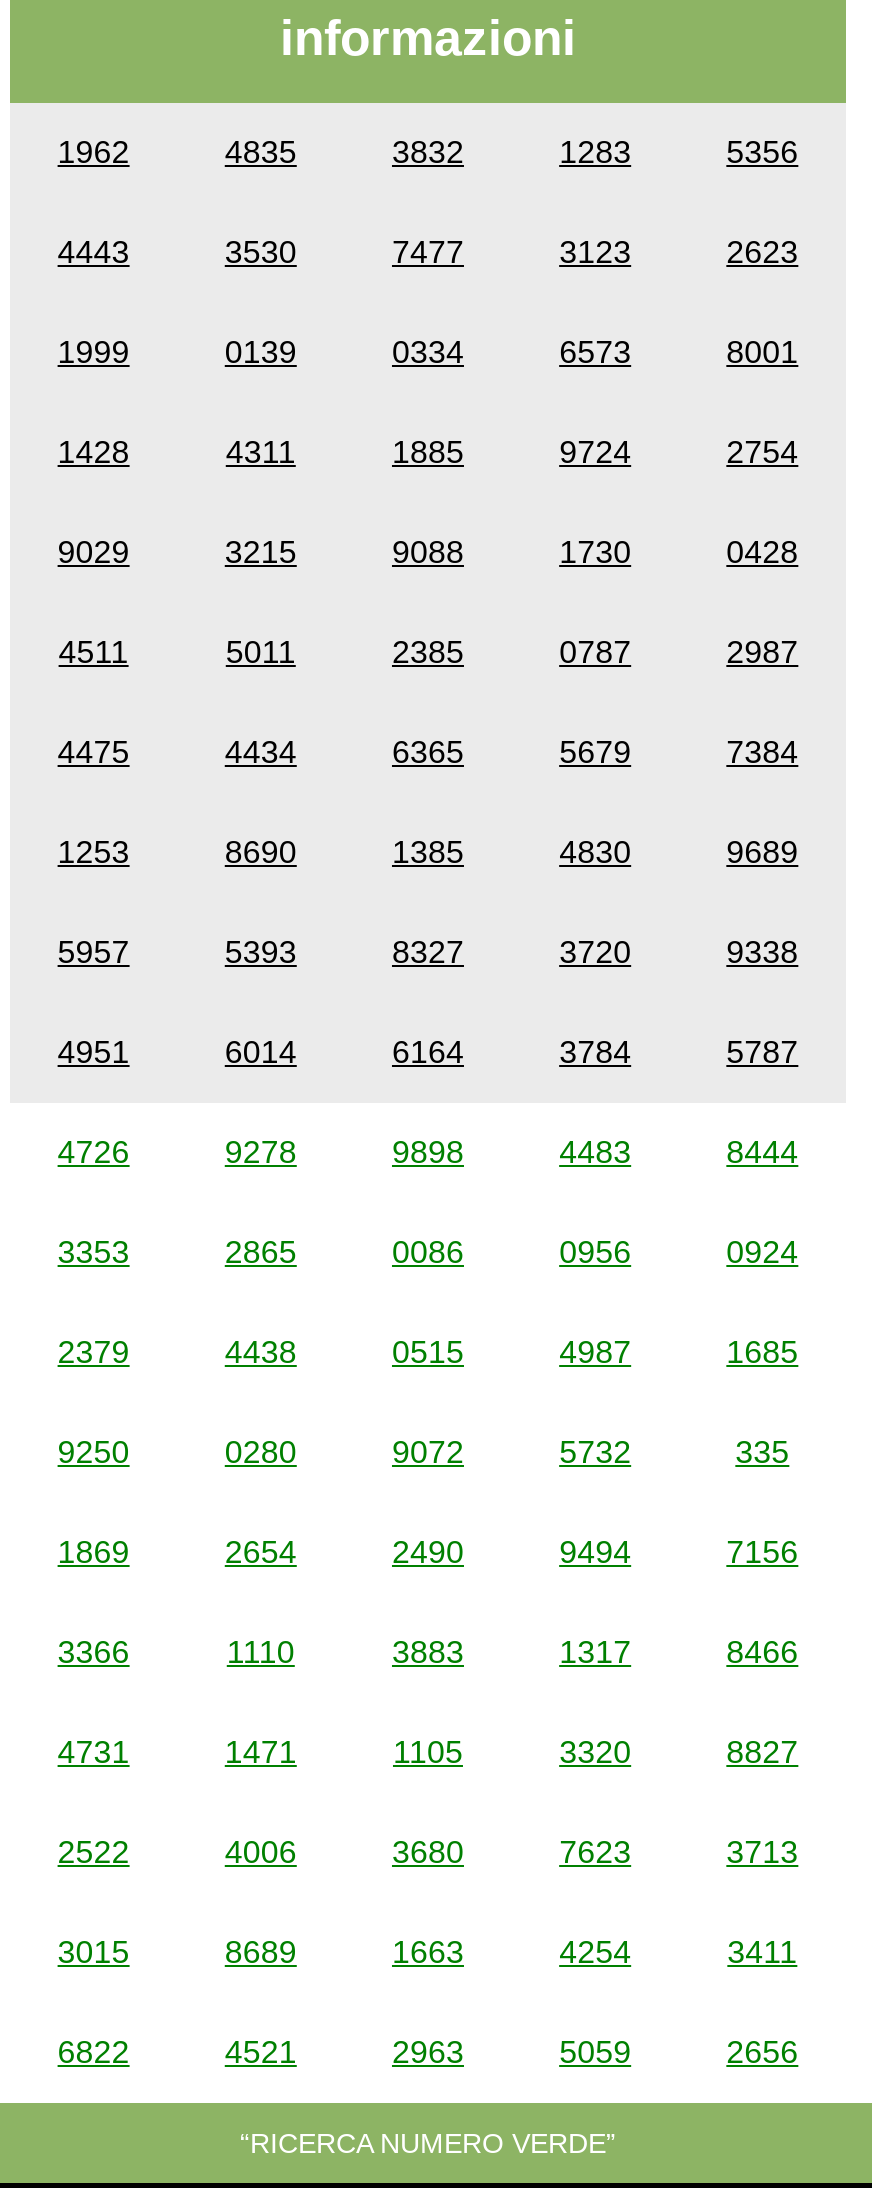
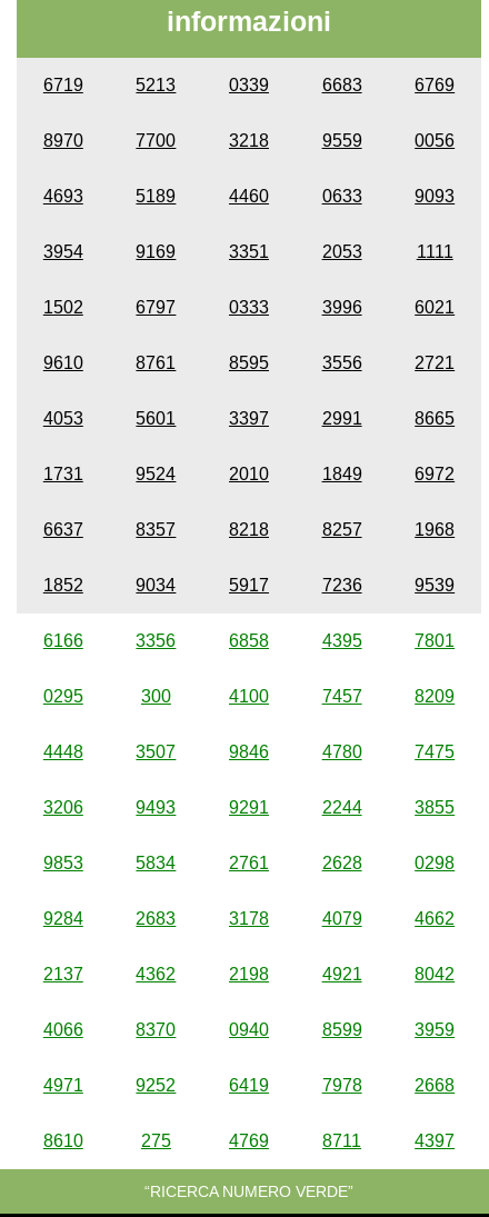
[58,135,130,169] 1962 -> [43,76,83,94] 6719
[225,135,297,169] 4835 -> [136,76,176,94] 5213
[392,135,464,169] 3832 -> [229,76,269,94] 0339
[559,135,631,169] 1283 -> [322,76,362,94] 6683
[726,135,798,169] 5356 -> [415,76,455,94] 6769
[58,235,130,269] 4443 -> [43,131,83,150] 8970
[225,235,297,269] 3530 -> [136,131,176,150] 7700
[392,235,464,269] 7477 -> [229,131,269,150] 3218
[559,235,631,269] 3123 -> [322,131,362,150] 9559
[726,235,798,269] 2623 -> [415,131,455,150] 0056
[58,335,130,369] 1999 -> [43,187,83,206] 4693
[225,335,297,369] 0139 -> [136,187,176,206] 5189
[392,335,464,369] 0334 -> [229,187,269,206] 4460
[559,335,631,369] 6573 -> [322,187,362,206] 0633
[726,335,798,369] 8001 -> [415,187,455,206] 9093
[58,435,130,469] 1428 -> [43,242,83,261] 3954
[226,435,296,469] 4311 -> [136,242,176,261] 9169
[392,435,464,469] 1885 -> [229,242,269,261] 3351
[559,435,631,469] 9724 -> [322,242,362,261] 2053
[726,435,798,469] 2754 -> [416,242,453,261] 1111
[58,535,130,569] 9029 -> [43,298,83,317] 1502
[225,535,297,569] 3215 -> [136,298,176,317] 6797
[392,535,464,569] 9088 -> [229,298,269,317] 0333
[559,535,631,569] 1730 -> [322,298,362,317] 3996
[726,535,798,569] 0428 -> [415,298,455,317] 6021
[59,635,129,669] 4511 -> [43,353,83,372] 9610
[226,635,296,669] 5011 -> [136,353,176,372] 8761
[392,635,464,669] 2385 -> [229,353,269,372] 8595
[559,635,631,669] 0787 -> [322,353,362,372] 3556
[726,635,798,669] 2987 -> [415,353,455,372] 2721
[58,735,130,769] 4475 -> [43,409,83,428] 4053
[225,735,297,769] 4434 -> [136,409,176,428] 5601
[392,735,464,769] 6365 -> [229,409,269,428] 3397
[559,735,631,769] 5679 -> [322,409,362,428] 2991
[726,735,798,769] 7384 -> [415,409,455,428] 8665
[58,835,130,869] 1253 -> [43,465,83,483] 1731
[225,835,297,869] 8690 -> [136,465,176,483] 9524
[392,835,464,869] 1385 -> [229,465,269,483] 2010
[559,835,631,869] 4830 -> [322,465,362,483] 1849
[726,835,798,869] 9689 -> [415,465,455,483] 6972
[58,935,130,969] 5957 -> [43,520,83,539] 6637
[225,935,297,969] 5393 -> [136,520,176,539] 8357
[392,935,464,969] 8327 -> [229,520,269,539] 8218
[559,935,631,969] 3720 -> [322,520,362,539] 8257
[726,935,798,969] 9338 -> [415,520,455,539] 1968
[58,1035,130,1069] 4951 -> [43,576,83,595] 1852
[225,1035,297,1069] 6014 -> [136,576,176,595] 9034
[392,1035,464,1069] 6164 -> [229,576,269,595] 5917
[559,1035,631,1069] 3784 -> [322,576,362,595] 7236
[726,1035,798,1069] 5787 -> [415,576,455,595] 9539
[58,1135,130,1169] 4726 -> [43,631,83,650] 6166
[225,1135,297,1169] 9278 -> [136,631,176,650] 3356
[392,1135,464,1169] 9898 -> [229,631,269,650] 6858
[559,1135,631,1169] 4483 -> [322,631,362,650] 4395
[726,1135,798,1169] 8444 -> [415,631,455,650] 7801
[58,1235,130,1269] 3353 -> [43,687,83,706] 0295
[225,1235,297,1269] 2865 -> [141,687,171,706] 300
[392,1235,464,1269] 0086 -> [229,687,269,706] 4100
[559,1235,631,1269] 0956 -> [322,687,362,706] 7457
[726,1235,798,1269] 0924 -> [415,687,455,706] 8209
[58,1335,130,1369] 2379 -> [43,742,83,761] 4448
[225,1335,297,1369] 4438 -> [136,742,176,761] 3507
[392,1335,464,1369] 0515 -> [229,742,269,761] 9846
[559,1335,631,1369] 4987 -> [322,742,362,761] 4780
[726,1335,798,1369] 1685 -> [415,742,455,761] 7475
[58,1435,130,1469] 9250 -> [43,798,83,817] 3206
[225,1435,297,1469] 0280 -> [136,798,176,817] 9493
[392,1435,464,1469] 9072 -> [229,798,269,817] 9291
[559,1435,631,1469] 5732 -> [322,798,362,817] 2244
[735,1435,789,1469] 335 -> [415,798,455,817] 3855
[58,1535,130,1569] 1869 -> [43,854,83,872] 9853
[225,1535,297,1569] 2654 -> [136,854,176,872] 5834
[392,1535,464,1569] 2490 -> [229,854,269,872] 2761
[559,1535,631,1569] 9494 -> [322,854,362,872] 2628
[726,1535,798,1569] 7156 -> [415,854,455,872] 0298
[58,1635,130,1669] 3366 -> [43,909,83,928] 9284
[227,1635,295,1669] 1110 -> [136,909,176,928] 2683
[392,1635,464,1669] 3883 -> [229,909,269,928] 3178
[559,1635,631,1669] 1317 -> [322,909,362,928] 4079
[726,1635,798,1669] 8466 -> [415,909,455,928] 4662
[58,1735,130,1769] 4731 -> [43,965,83,984] 2137
[225,1735,297,1769] 1471 -> [136,965,176,984] 4362
[393,1735,463,1769] 1105 -> [229,965,269,984] 2198
[559,1735,631,1769] 3320 -> [322,965,362,984] 4921
[726,1735,798,1769] 8827 -> [415,965,455,984] 8042
[58,1835,130,1869] 2522 -> [43,1020,83,1039] 4066
[225,1835,297,1869] 4006 -> [136,1020,176,1039] 8370
[392,1835,464,1869] 3680 -> [229,1020,269,1039] 0940
[559,1835,631,1869] 7623 -> [322,1020,362,1039] 8599
[726,1835,798,1869] 3713 -> [415,1020,455,1039] 3959
[58,1935,130,1969] 3015 -> [43,1076,83,1095] 4971
[225,1935,297,1969] 8689 -> [136,1076,176,1095] 9252
[392,1935,464,1969] 1663 -> [229,1076,269,1095] 6419
[559,1935,631,1969] 4254 -> [322,1076,362,1095] 7978
[727,1935,797,1969] 3411 -> [415,1076,455,1095] 2668
[58,2035,130,2069] 6822 -> [43,1131,83,1150] 8610
[225,2035,297,2069] 4521 -> [141,1131,171,1150] 275
[392,2035,464,2069] 2963 -> [229,1131,269,1150] 4769
[559,2035,631,2069] 5059 -> [322,1131,361,1150] 8711
[726,2035,798,2069] 2656 -> [415,1131,455,1150] 4397

